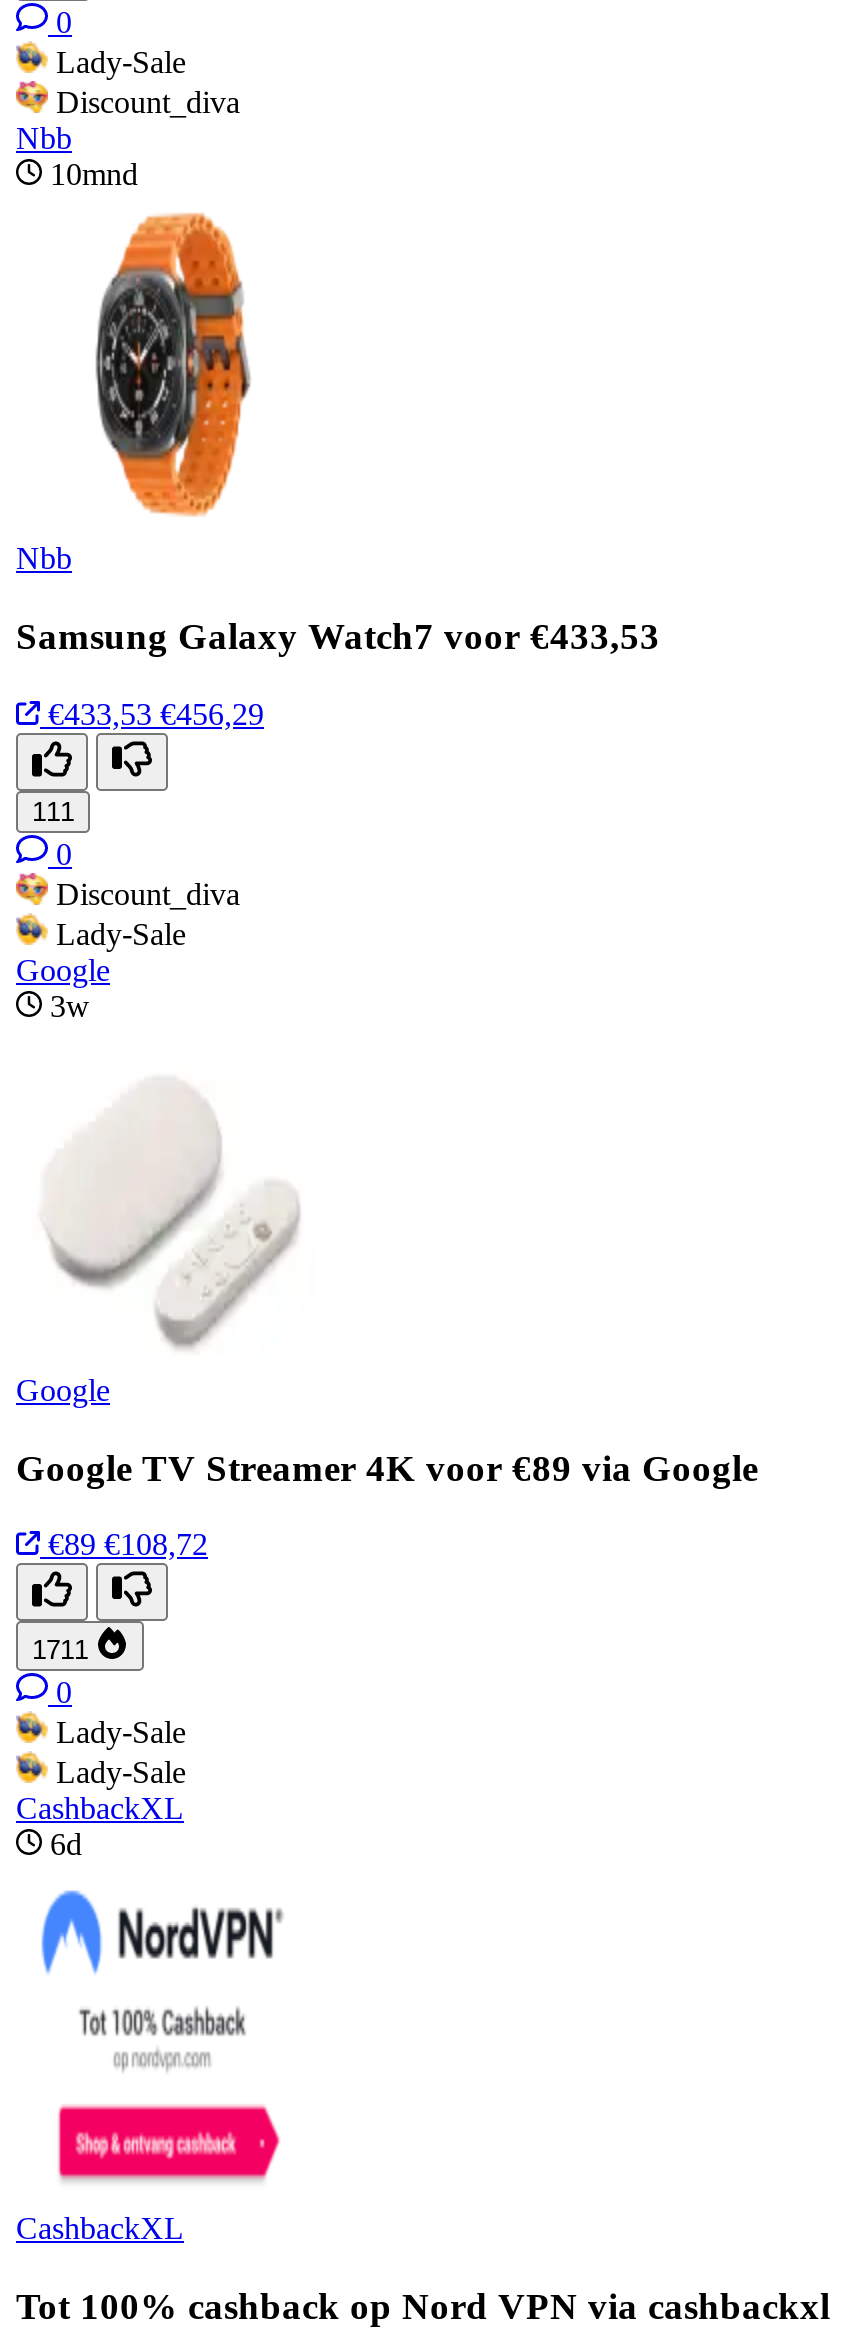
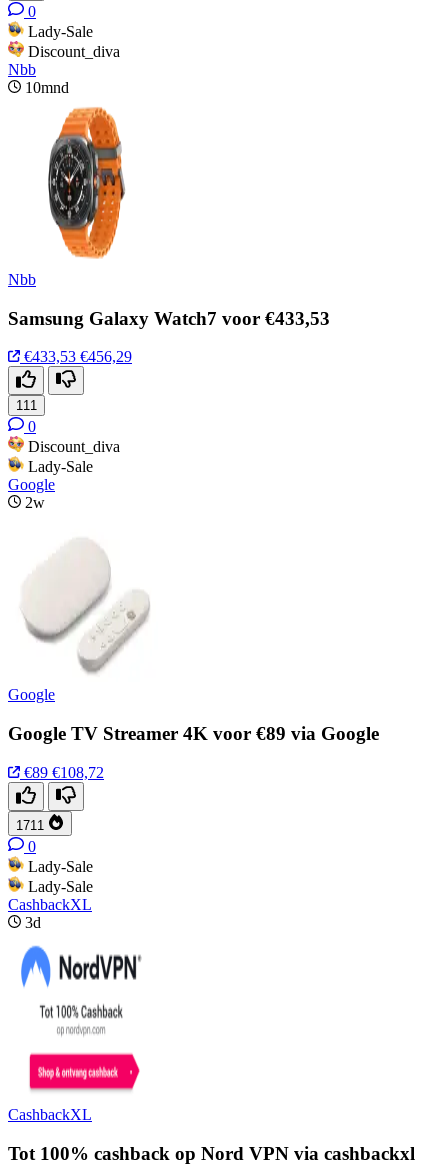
[50,989,90,1023] 3w -> [25,494,45,511] 2w
[50,1828,82,1862] 6d -> [25,914,41,931] 3d

